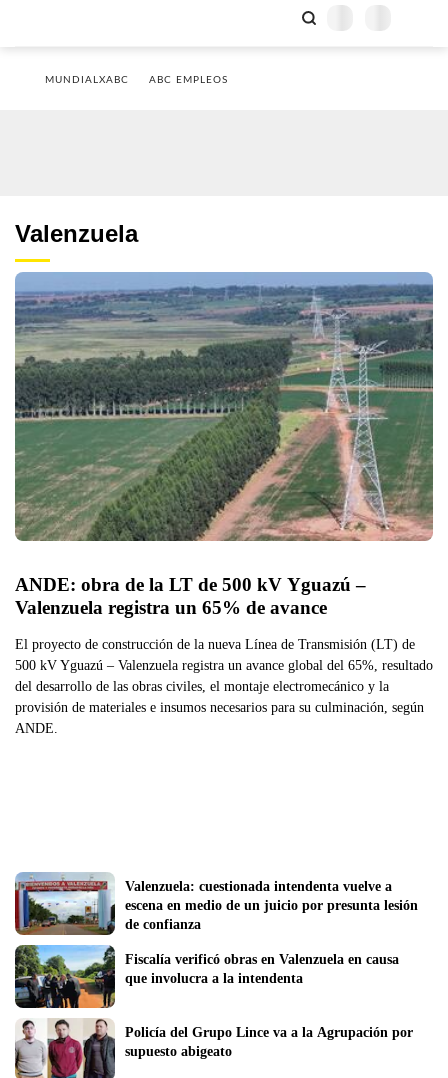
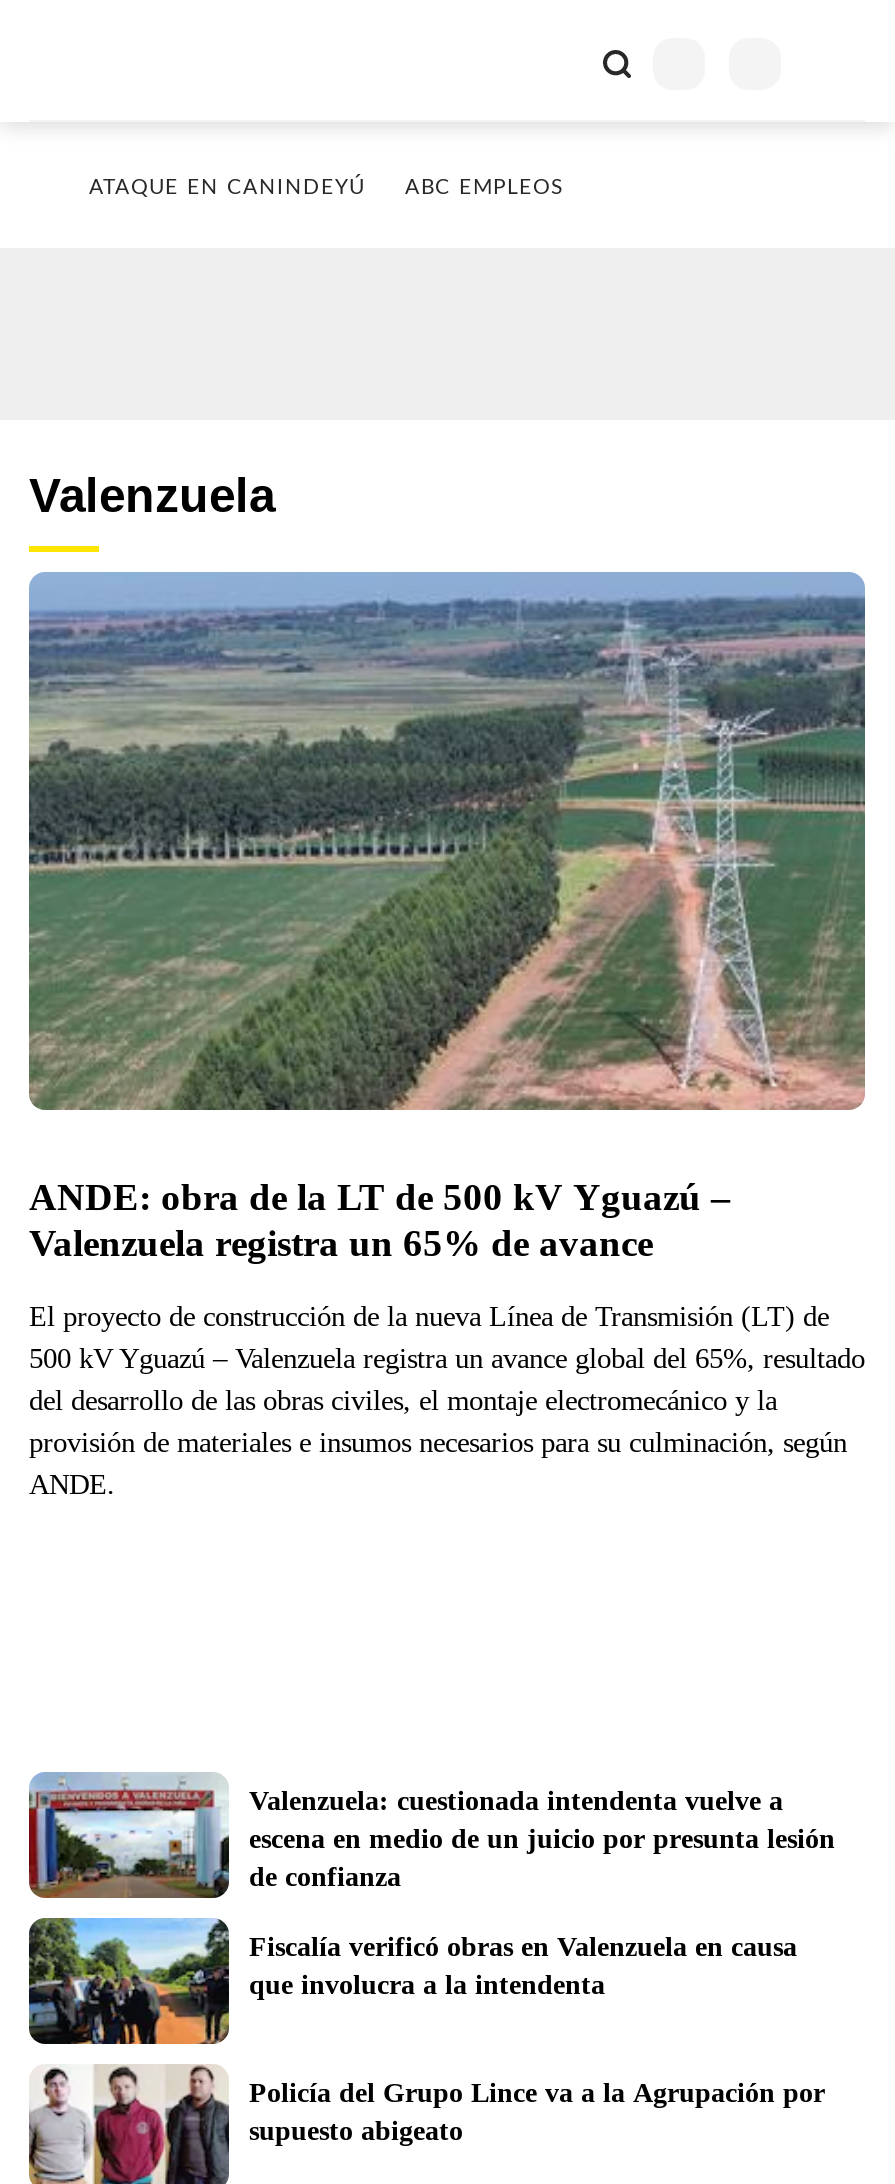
[45,75,129,85] MUNDIALXABC -> [89,178,365,198] ATAQUE EN CANINDEYÚ

